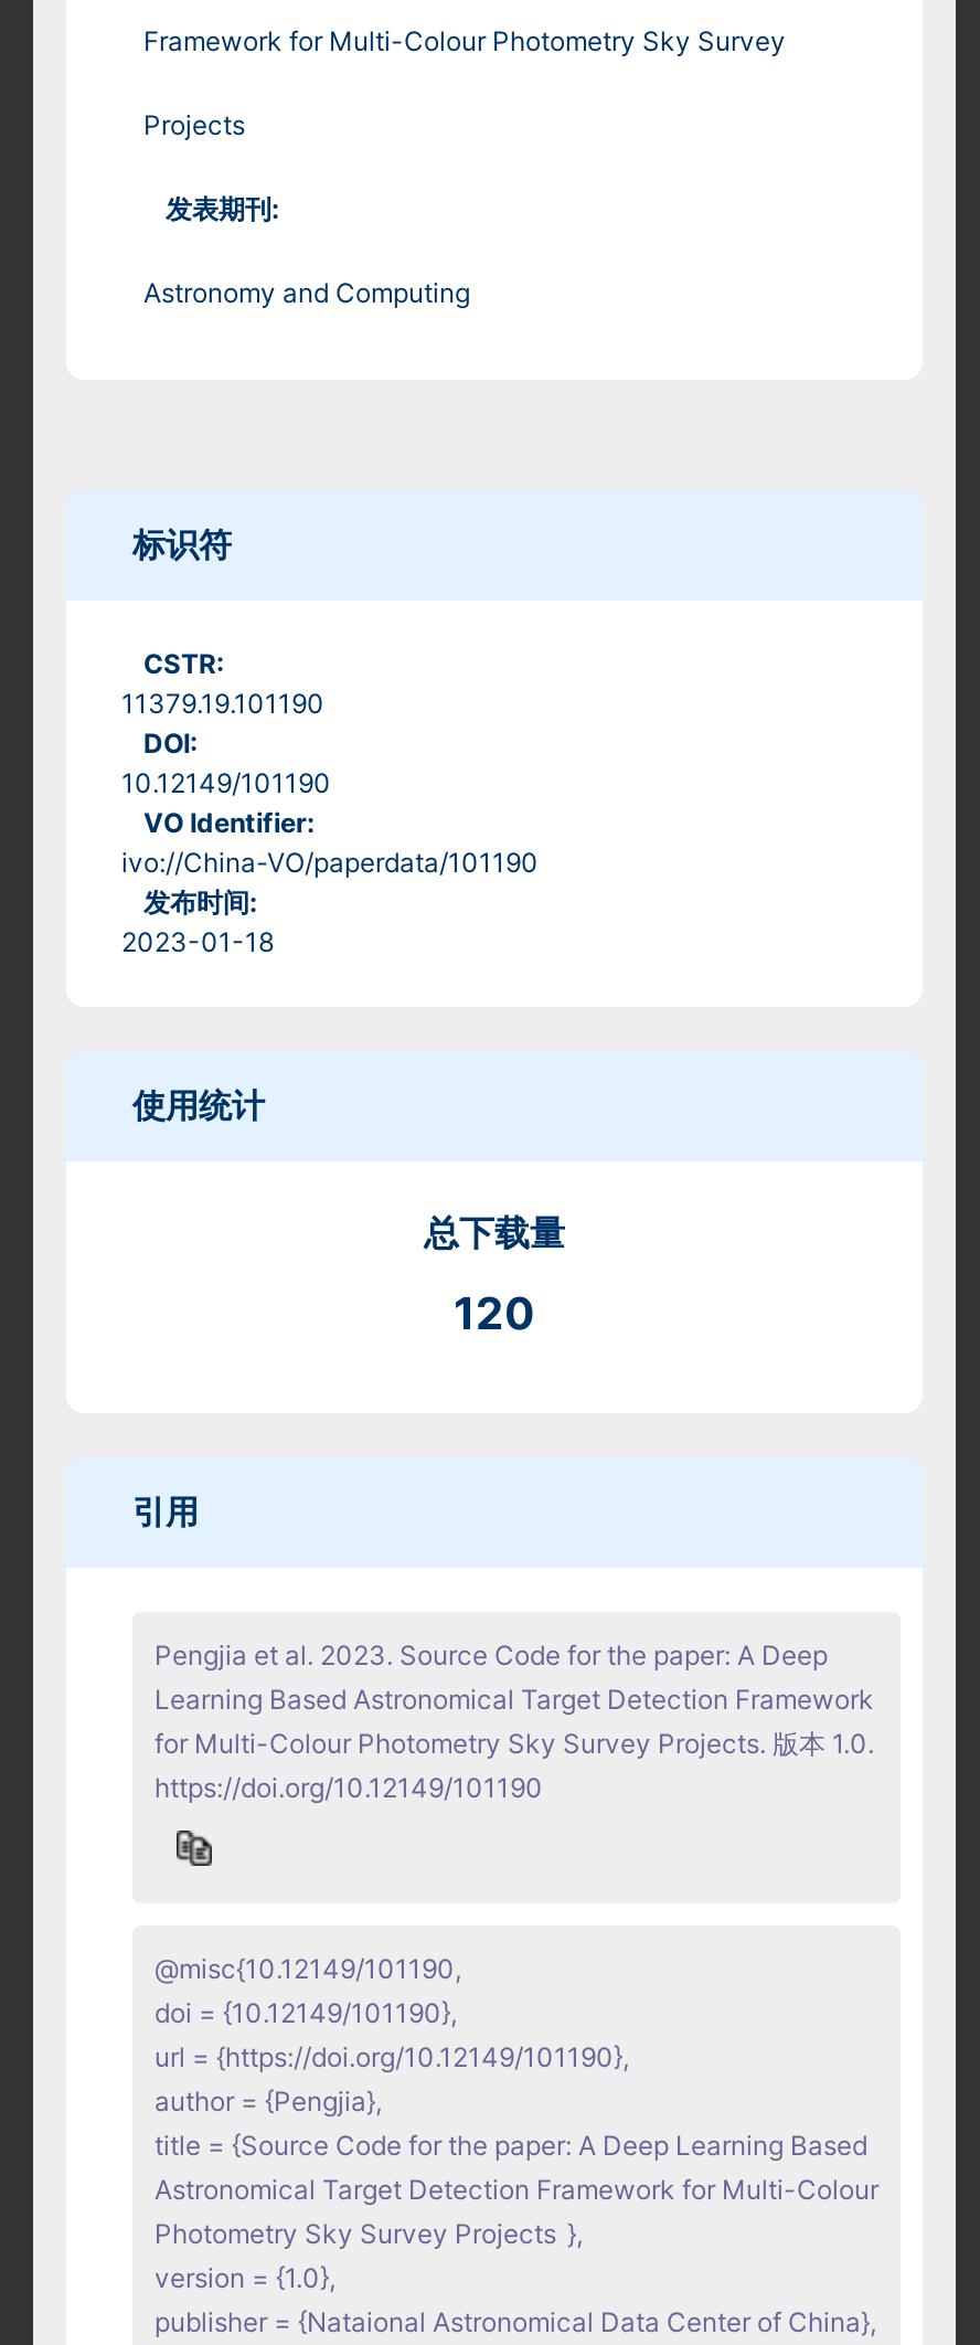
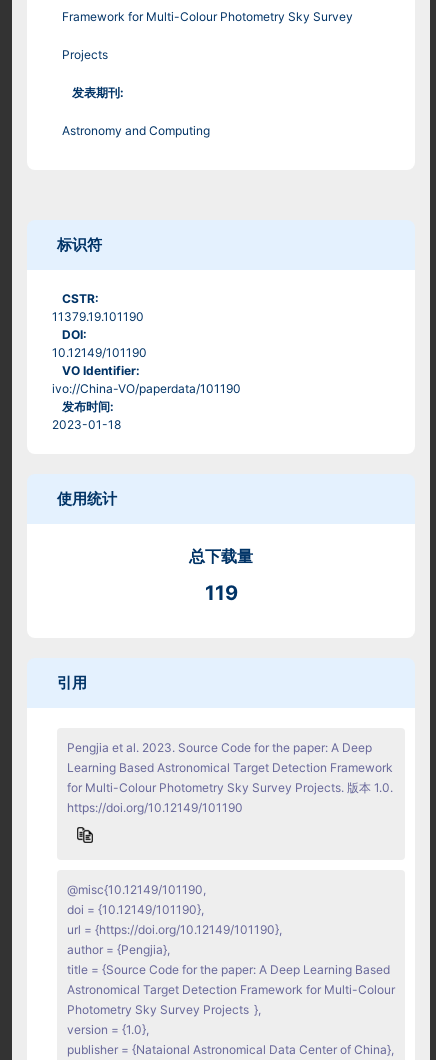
[454,1287,535,1340] 120 -> [204,581,237,605] 119

